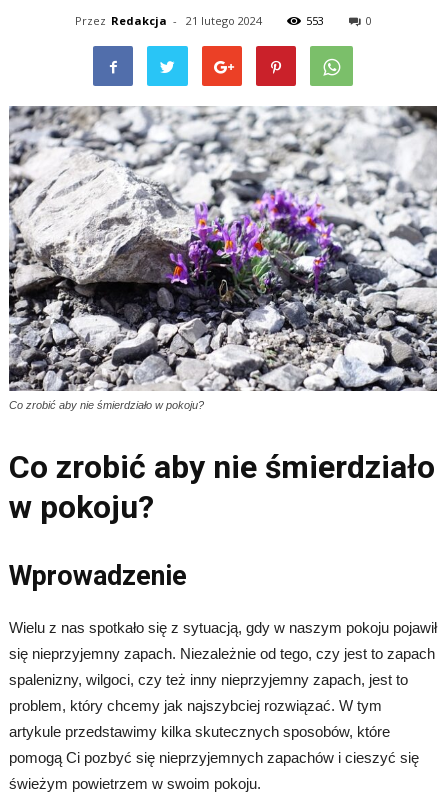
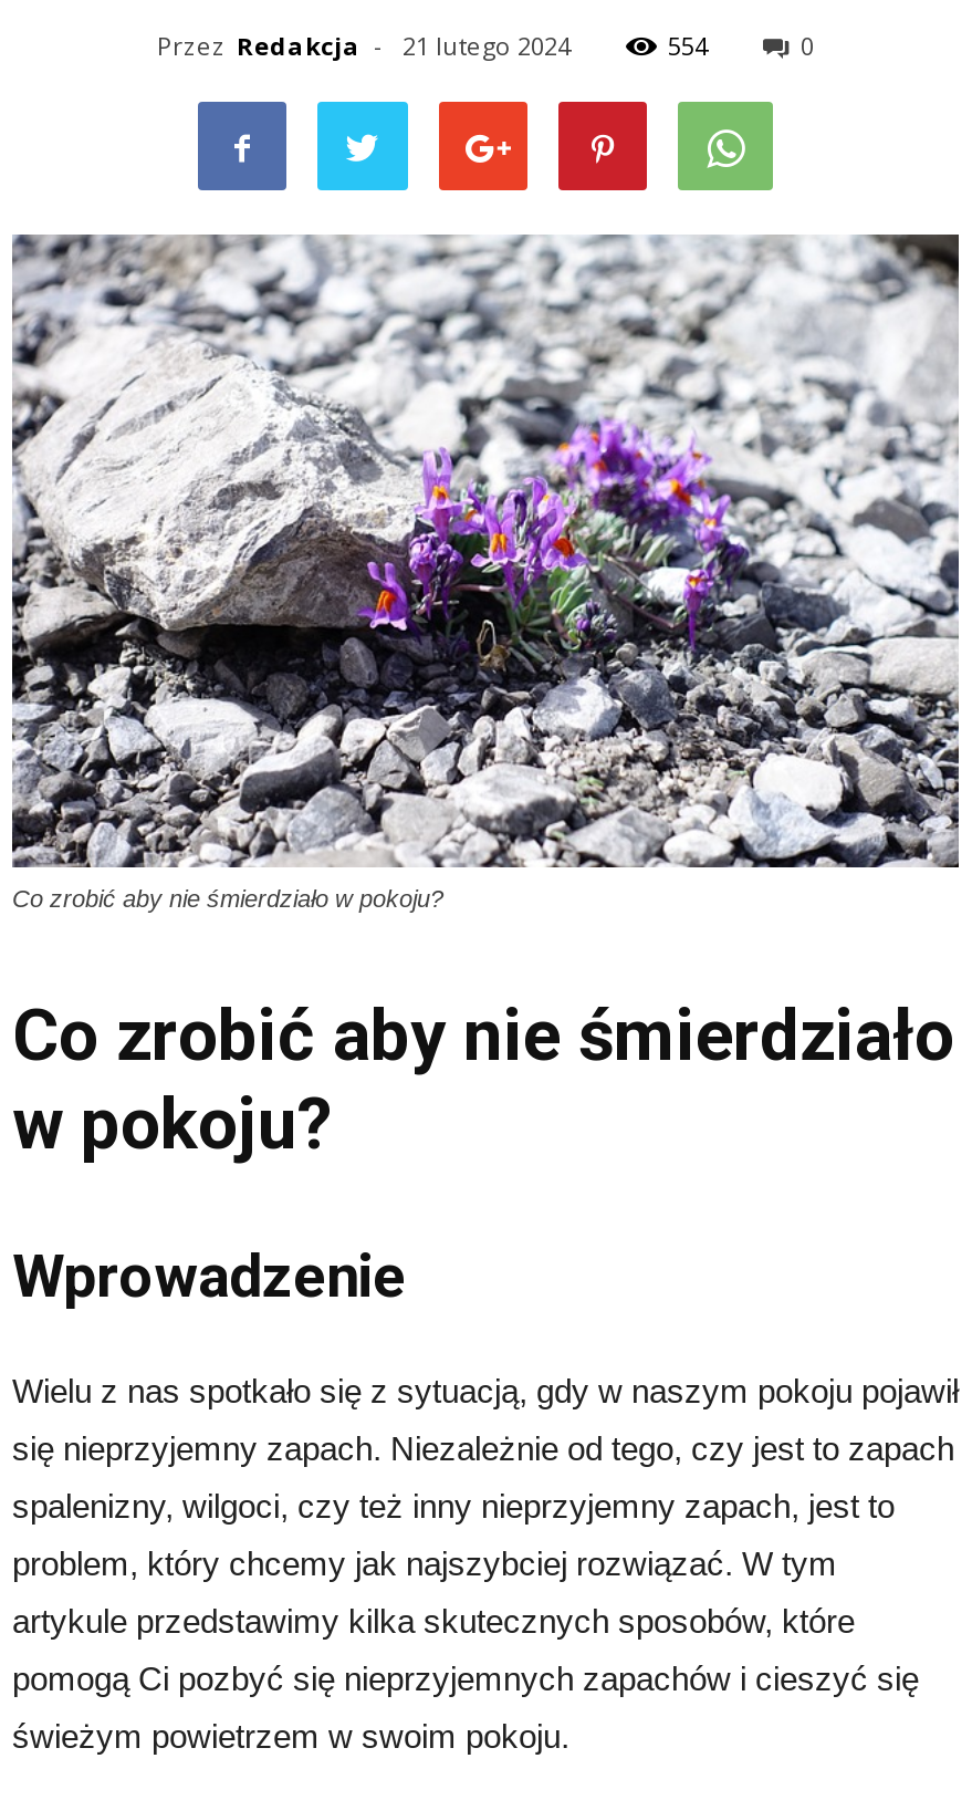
[305,13,323,28] 553 -> [668,29,708,62] 554

